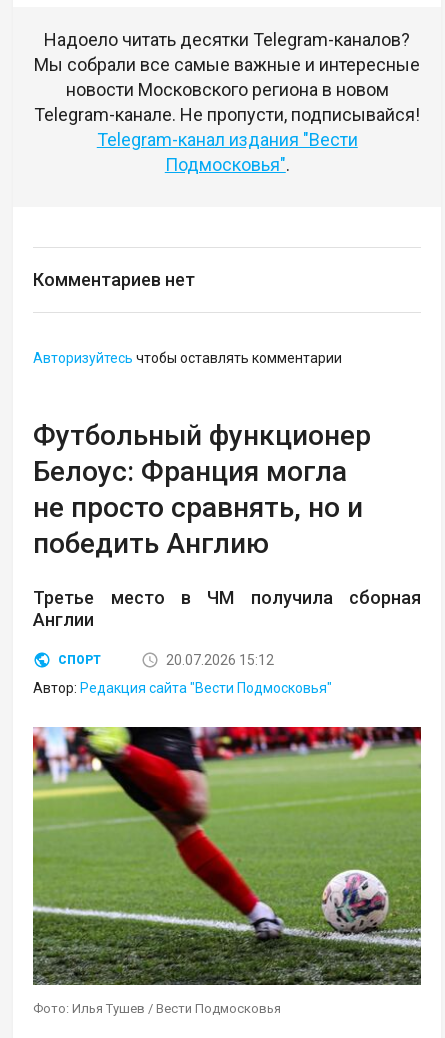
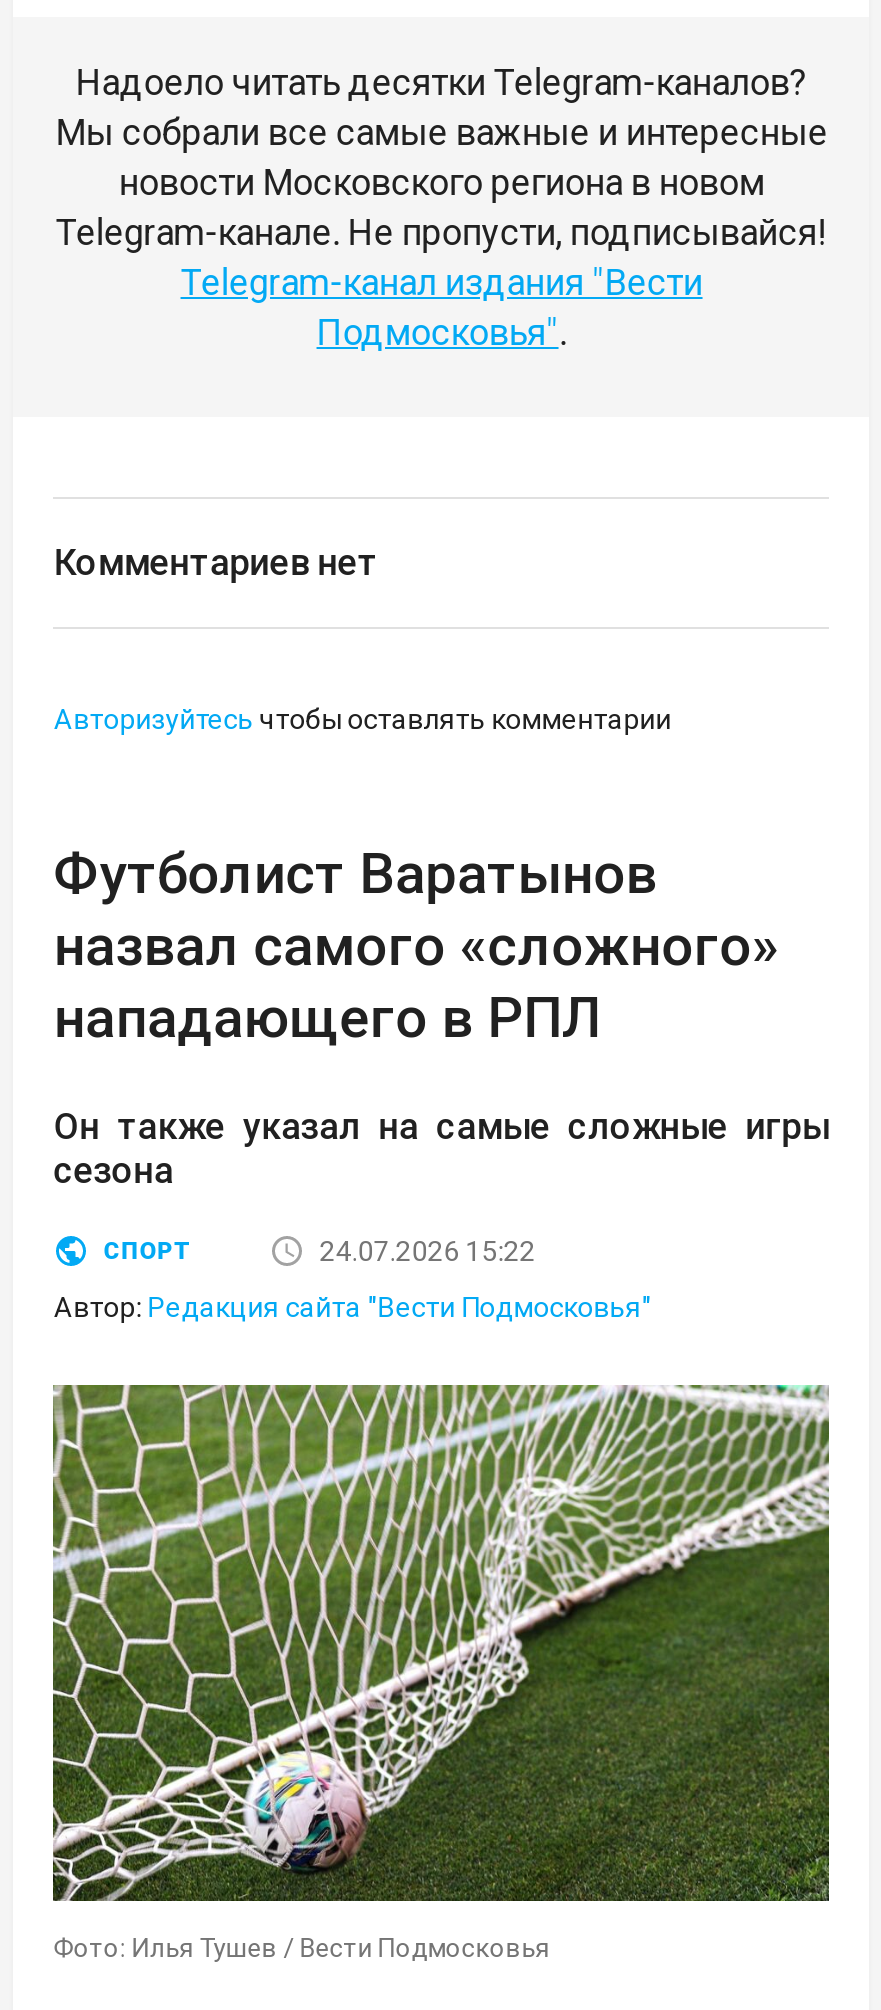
[33,419,371,560] Футбольный функционер | Белоус: Франция могла | не просто сравнять, но и | победить Англию -> [54,840,780,1050] Футболист Варатынов | назвал самого «сложного» | нападающего в РПЛ
[33,587,421,630] Третье место в ЧМ получила сборная | Англии -> [54,1104,830,1190] Он также указал на самые сложные игры | сезона
[166,652,274,668] 20.07.2026 15:12 -> [320,1234,536,1266] 24.07.2026 15:22
[32,726,422,986] [image] -> [51,1382,831,1904] [image]

